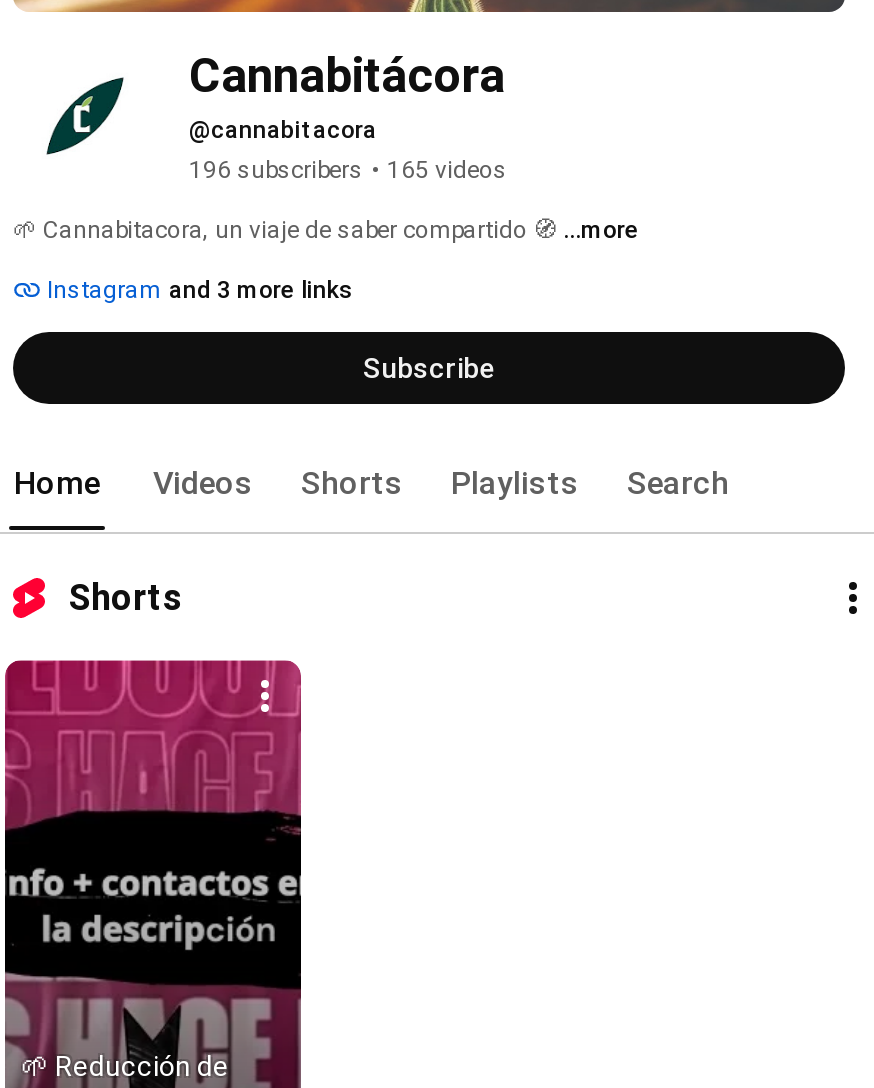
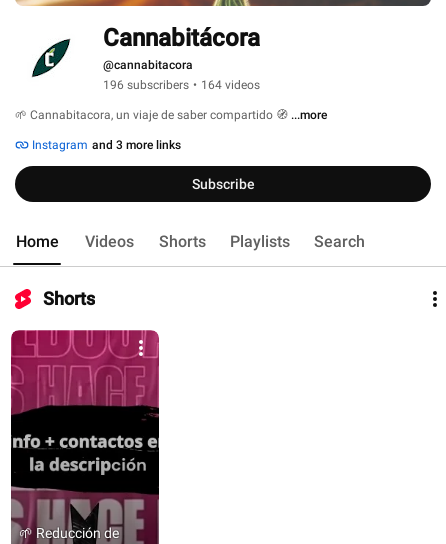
[189,156,507,184] 196 subscribers • 165 videos -> [103,78,260,92] 196 subscribers • 164 videos

